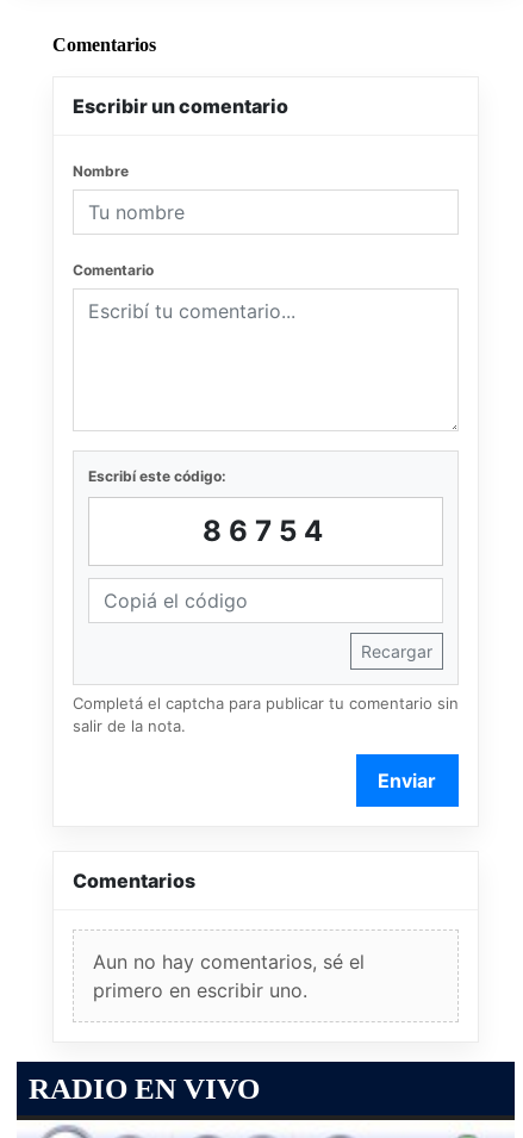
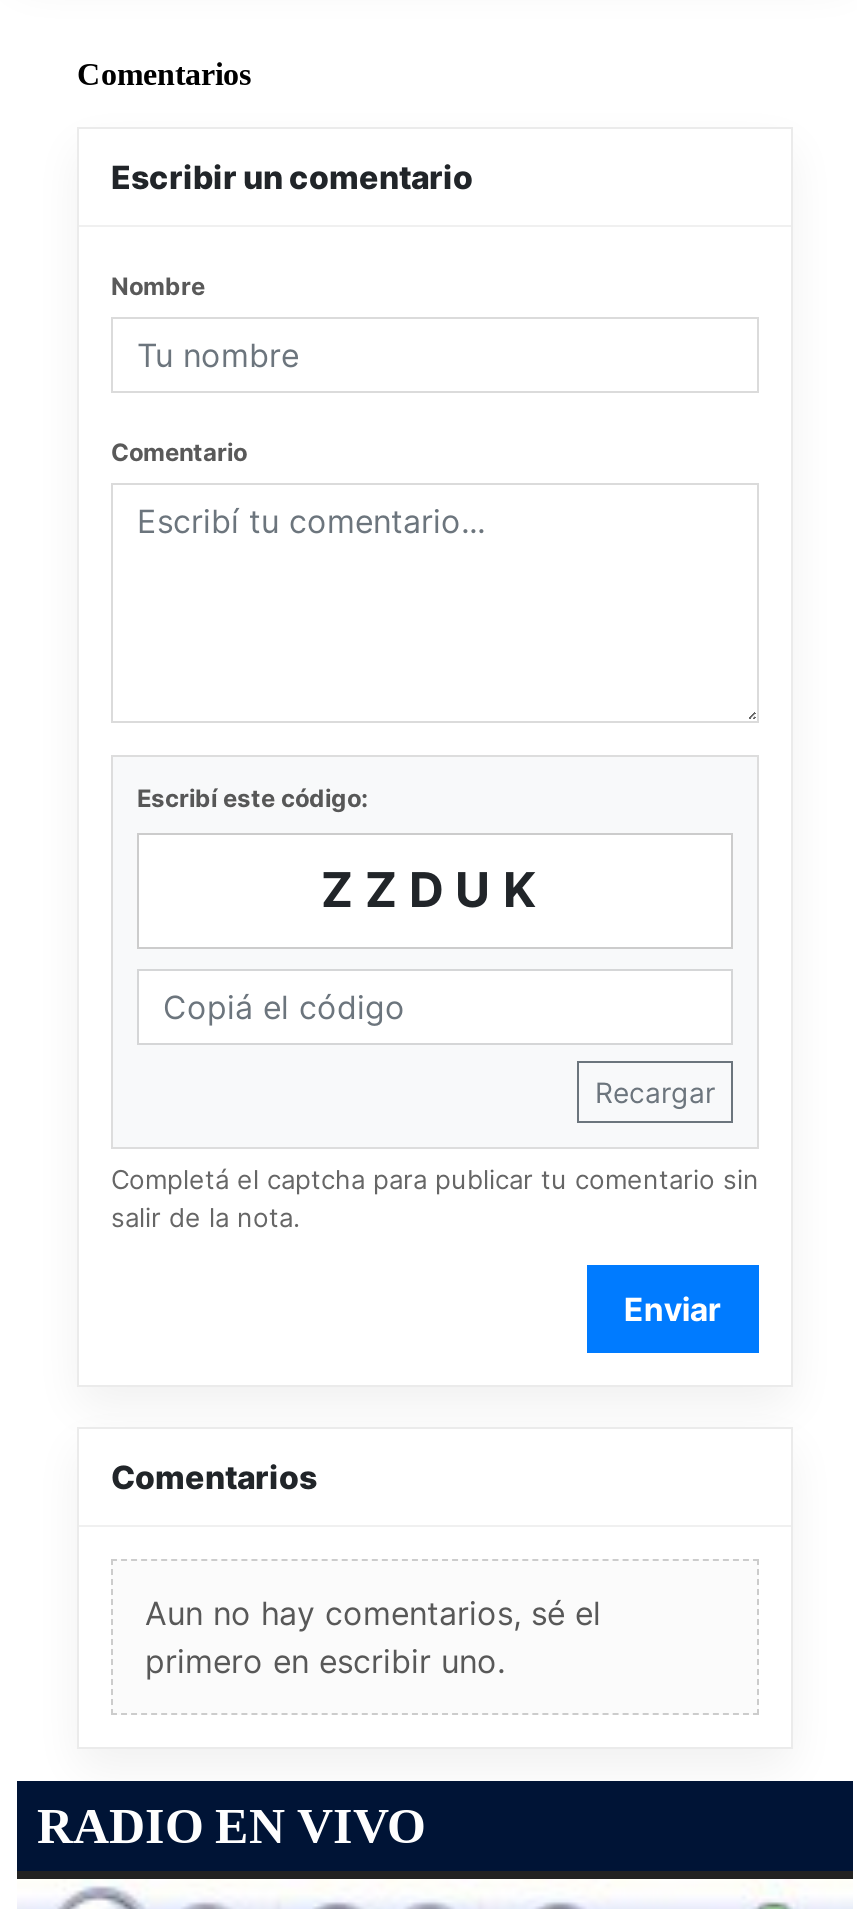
[202,514,329,548] 86754 -> [321,861,549,919] ZZDUK

